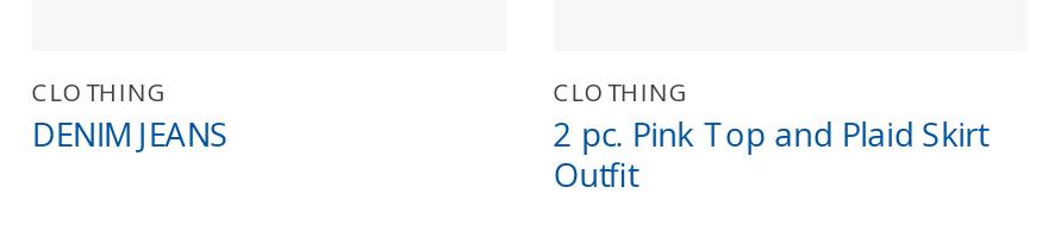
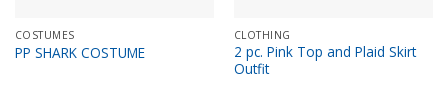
[32,76,229,157] CLOTHING | DENIM JEANS -> [15,28,145,62] COSTUMES | PP SHARK COSTUME

